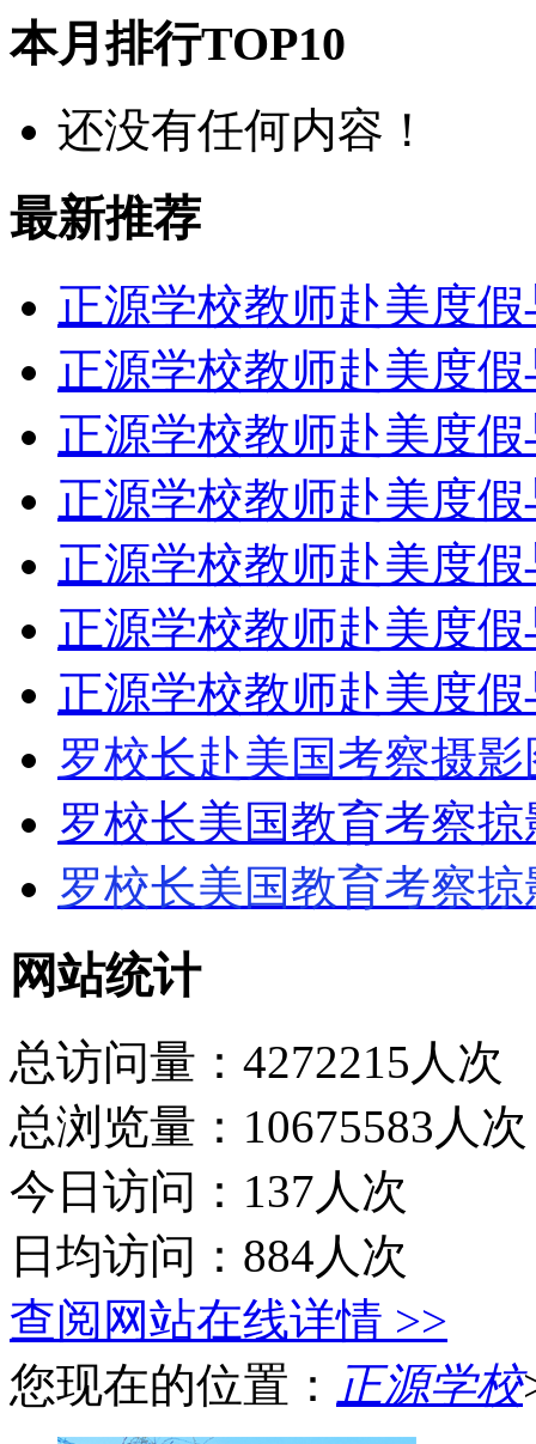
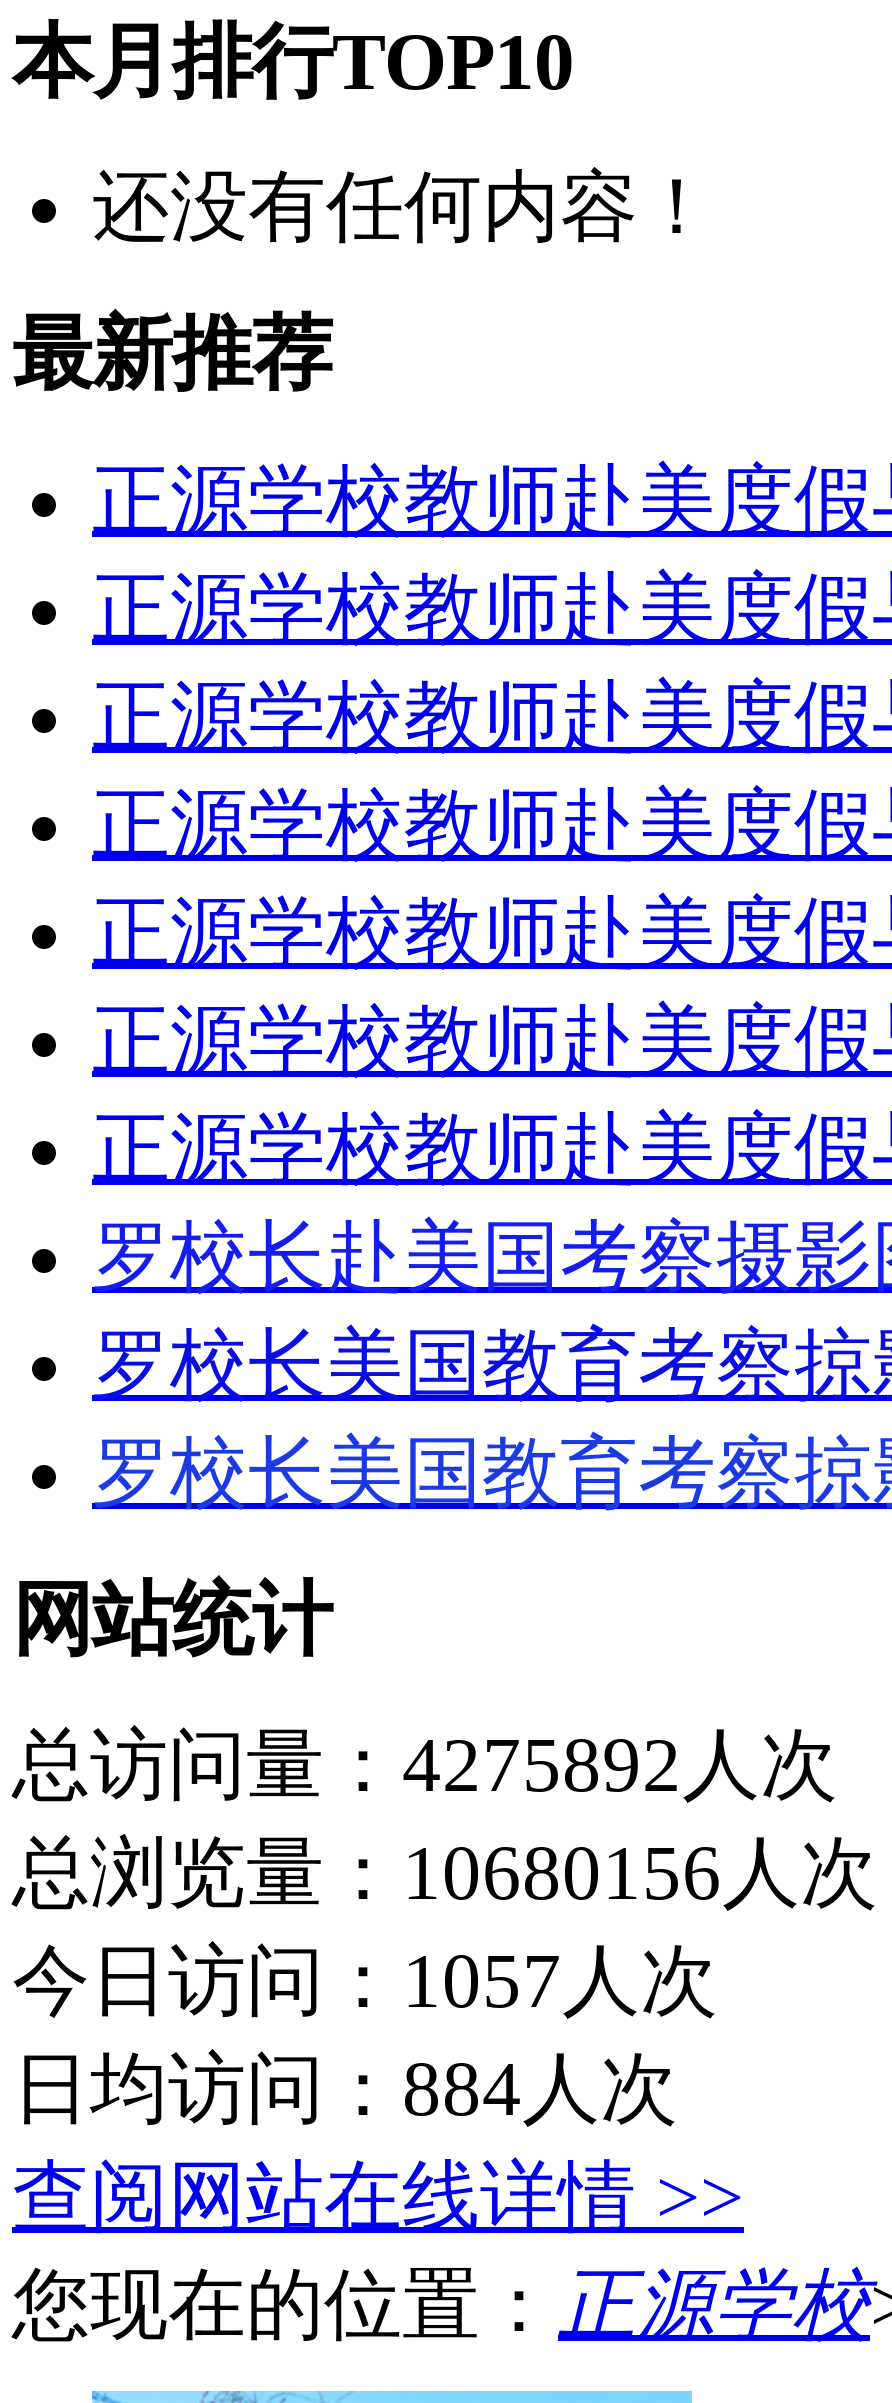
[10,1036,504,1088] 总访问量：4272215人次 -> [12,1721,838,1807] 总访问量：4275892人次
[10,1101,528,1152] 总浏览量：10675583人次 -> [12,1829,878,1915] 总浏览量：10680156人次
[10,1165,408,1217] 今日访问：137人次 -> [12,1937,718,2023] 今日访问：1057人次

